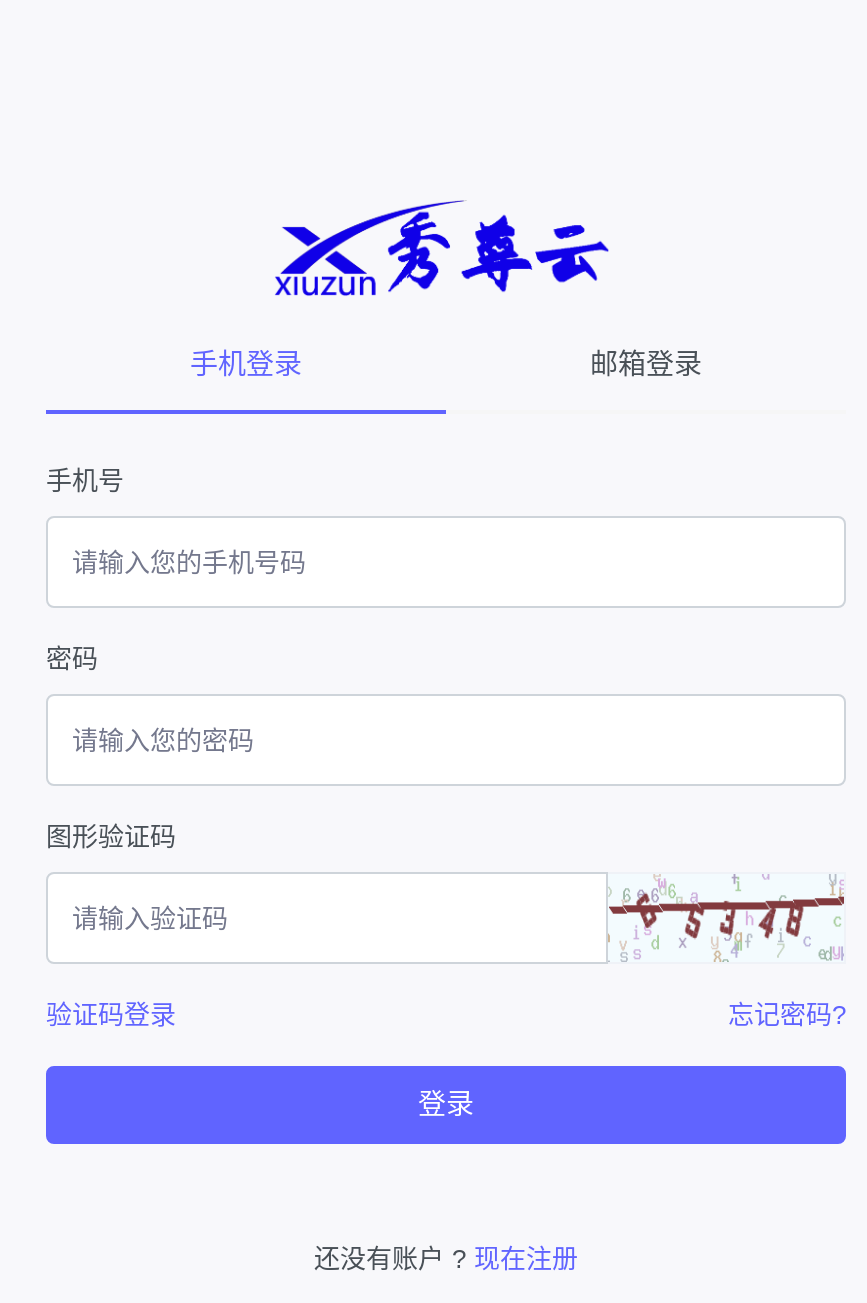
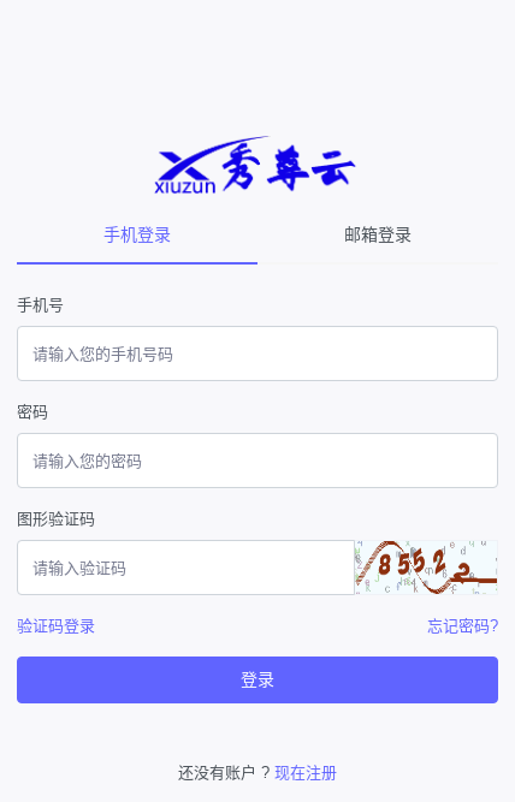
[608,874,846,962] [image] -> [354,540,498,595] [image]

